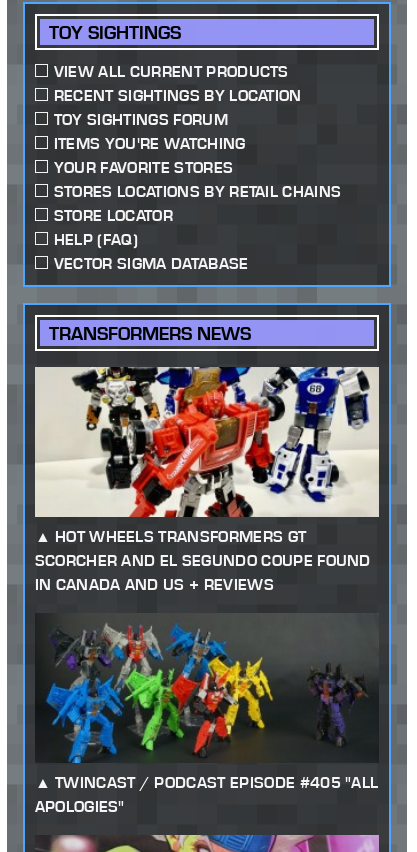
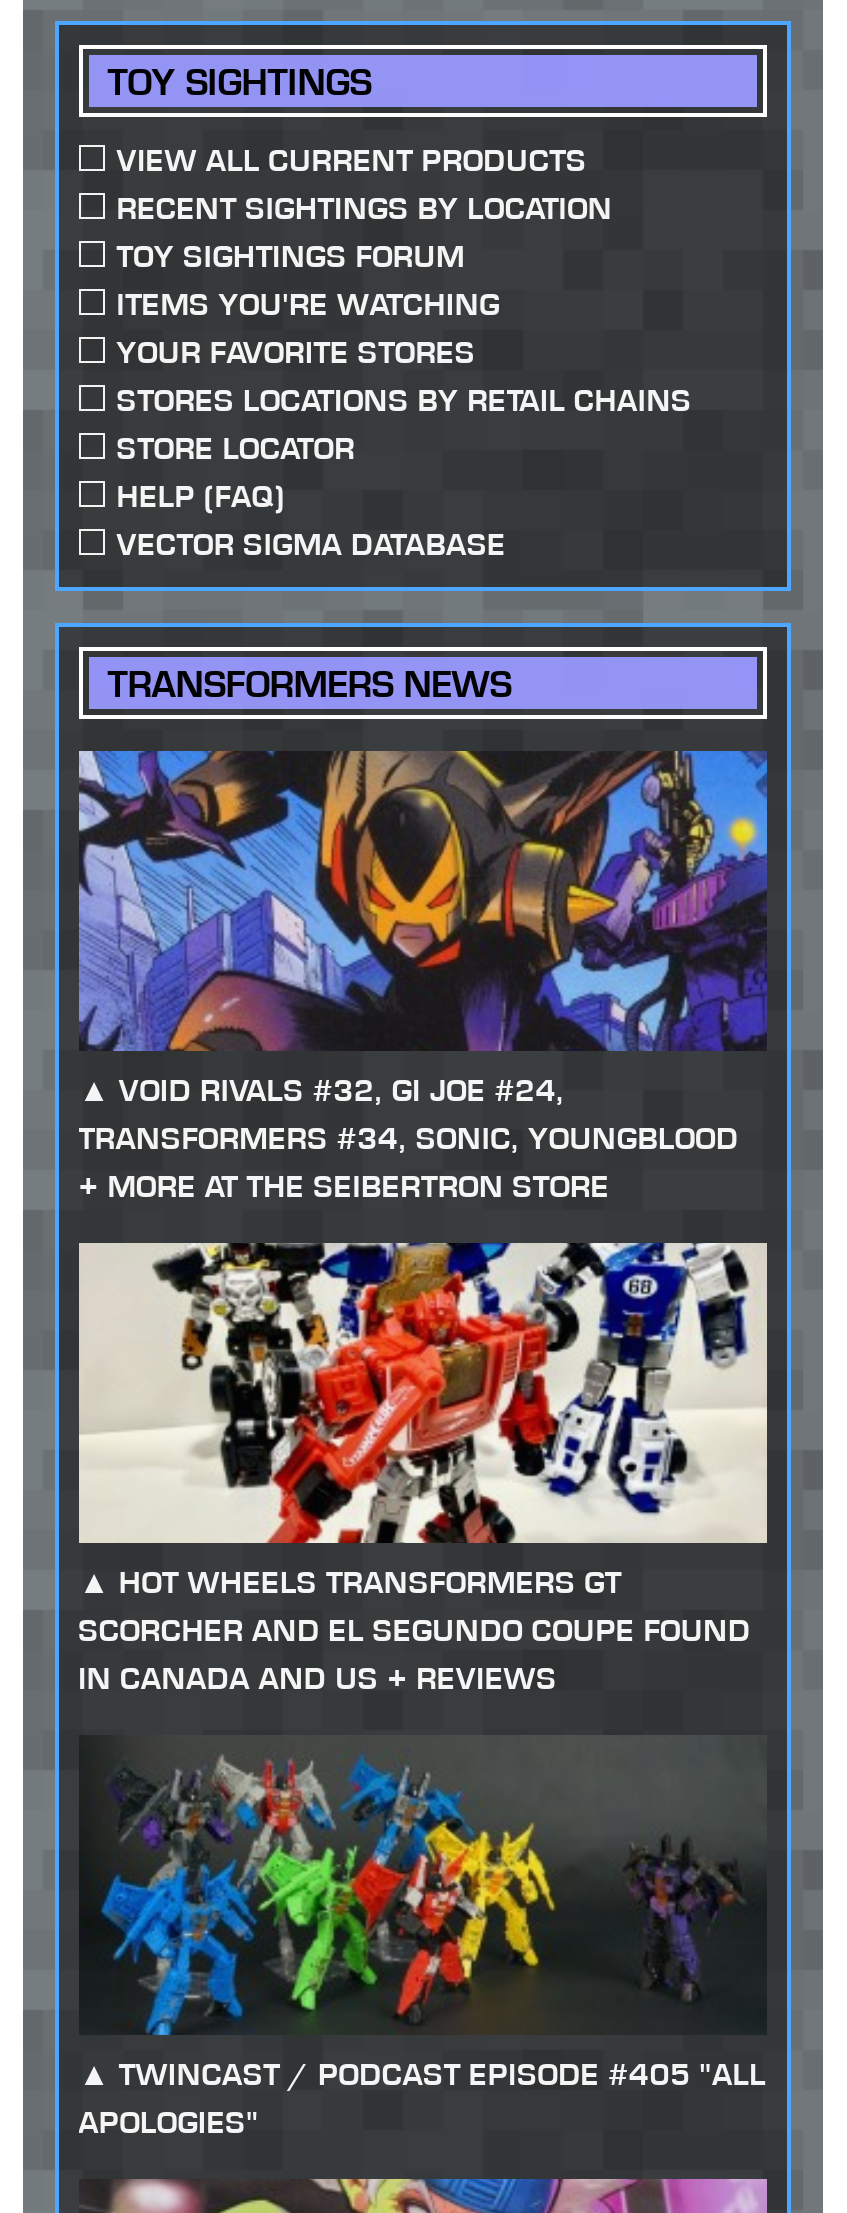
none -> [77,749,769,1206] [image] | VOID RIVALS #32, GI JOE #24, | TRANSFORMERS #34, SONIC, YOUNGBLOOD | + MORE AT THE SEIBERTRON STORE

